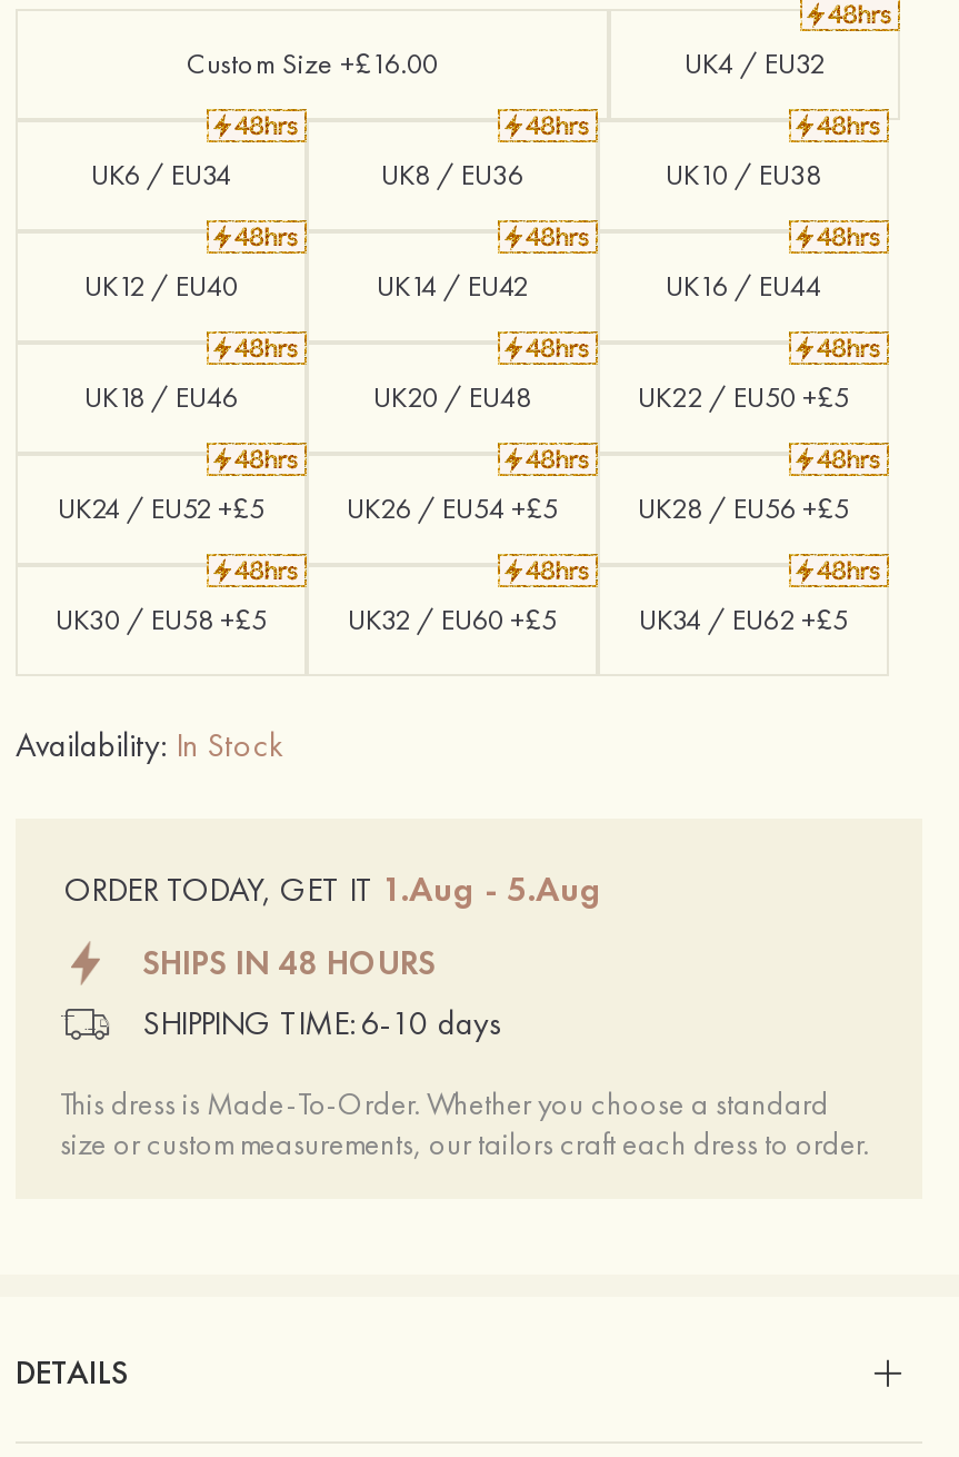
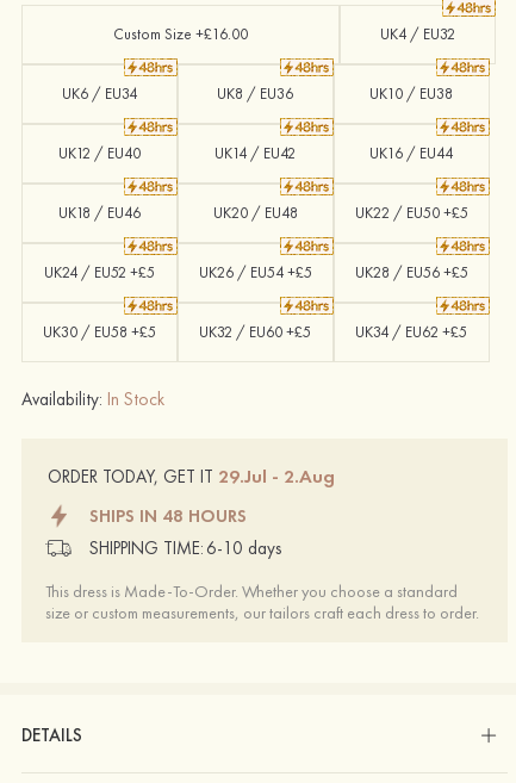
[64,865,602,912] ORDER TODAY, GET IT 1.Aug - 5.Aug -> [48,463,335,488] ORDER TODAY, GET IT 29.Jul - 2.Aug

